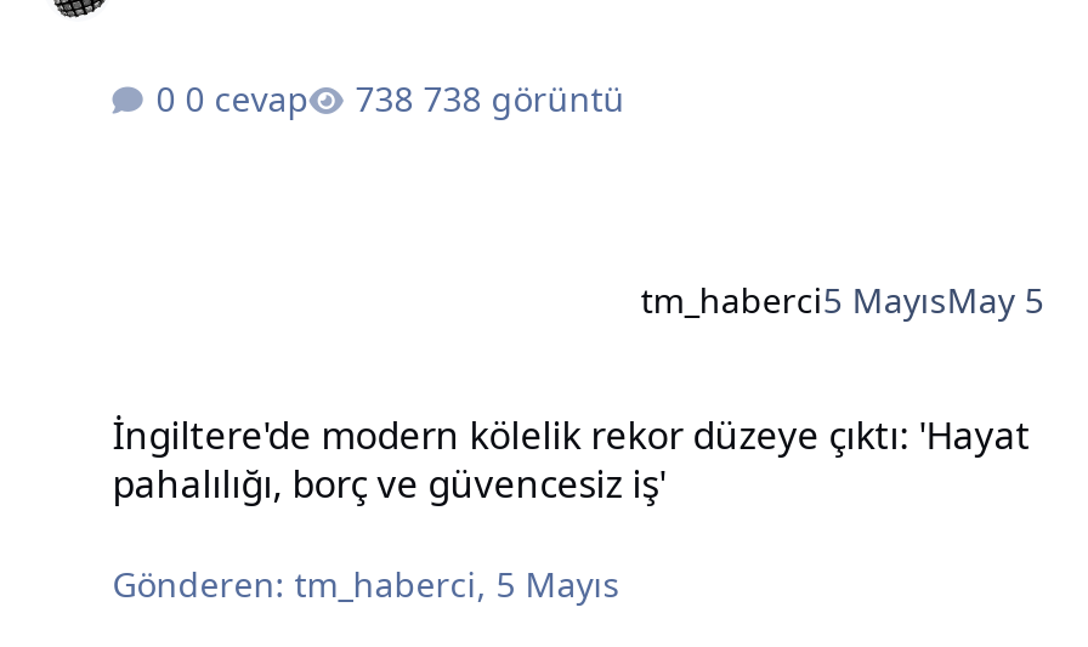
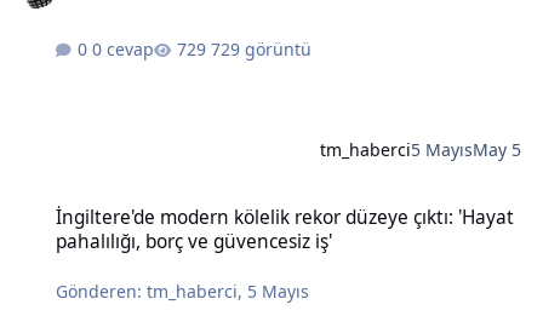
[423,75,625,121] 738 görüntü -> [211,37,312,60] 729 görüntü

